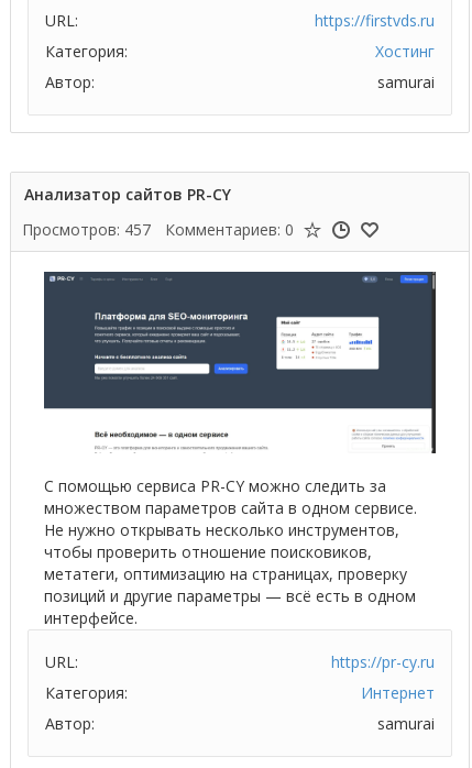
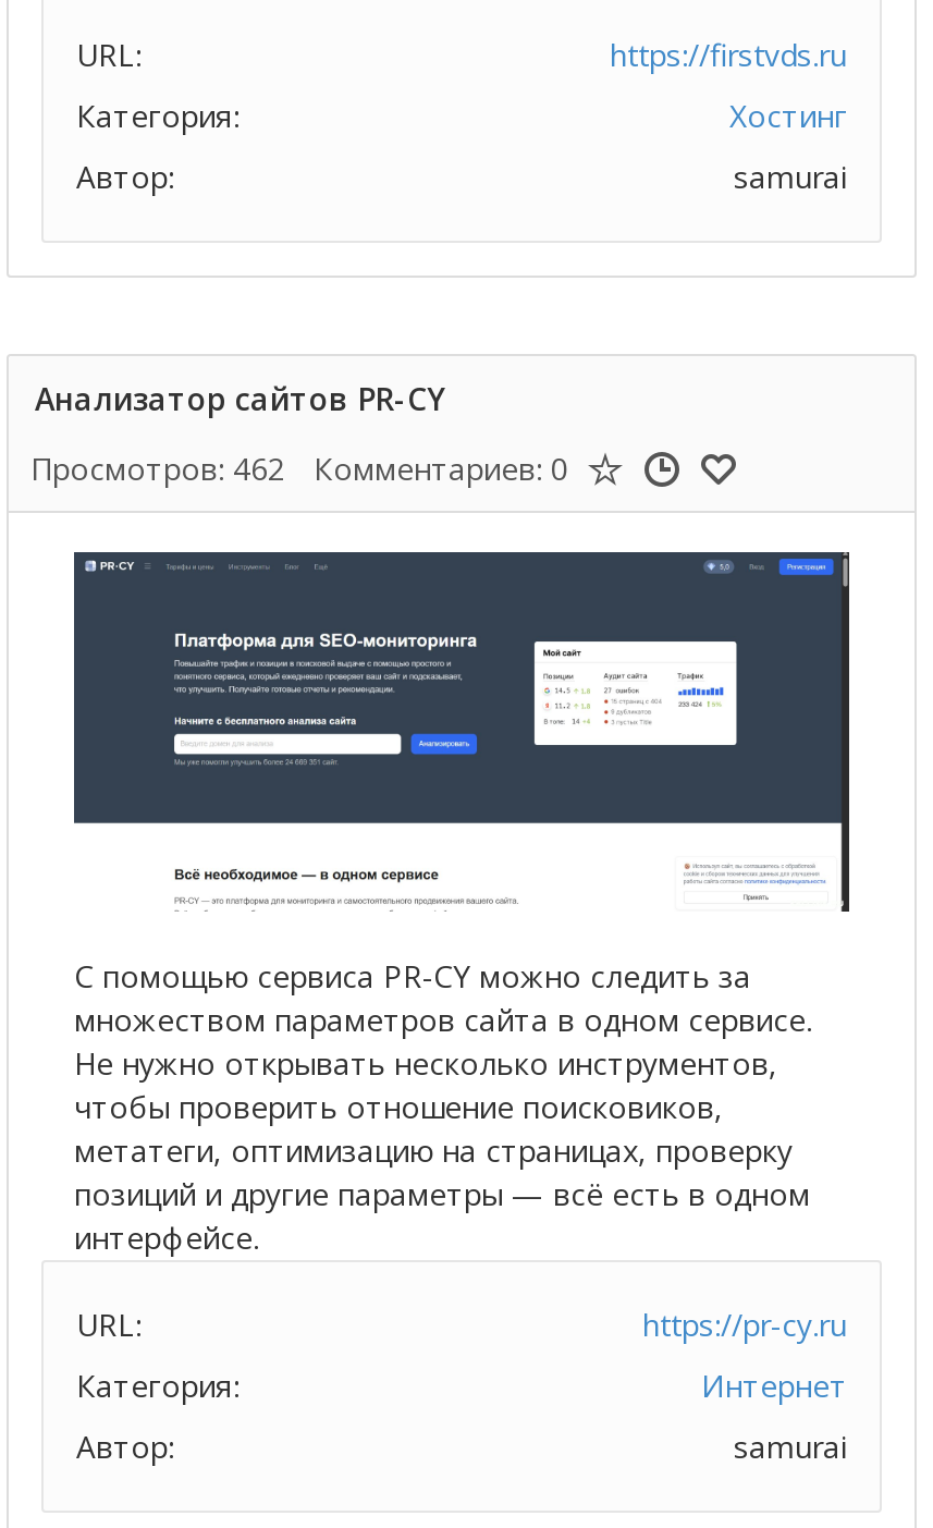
[22,219,294,239] Просмотров: 457 Комментариев: 0 -> [30,447,568,488] Просмотров: 462 Комментариев: 0

